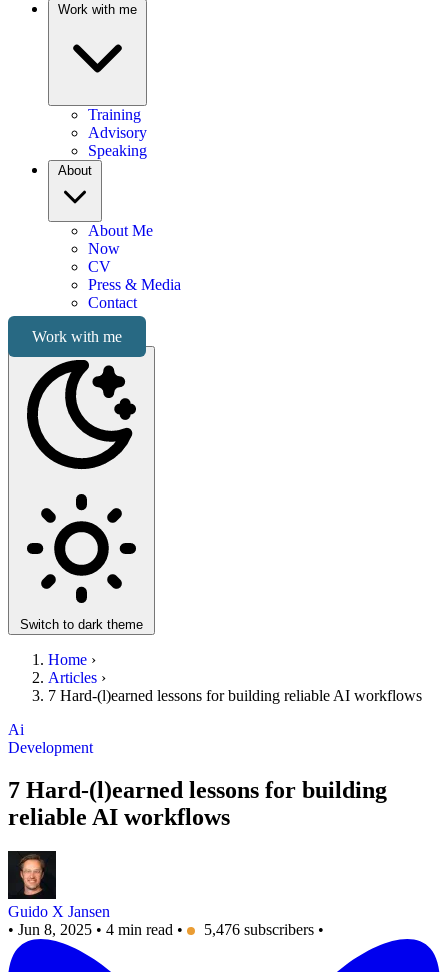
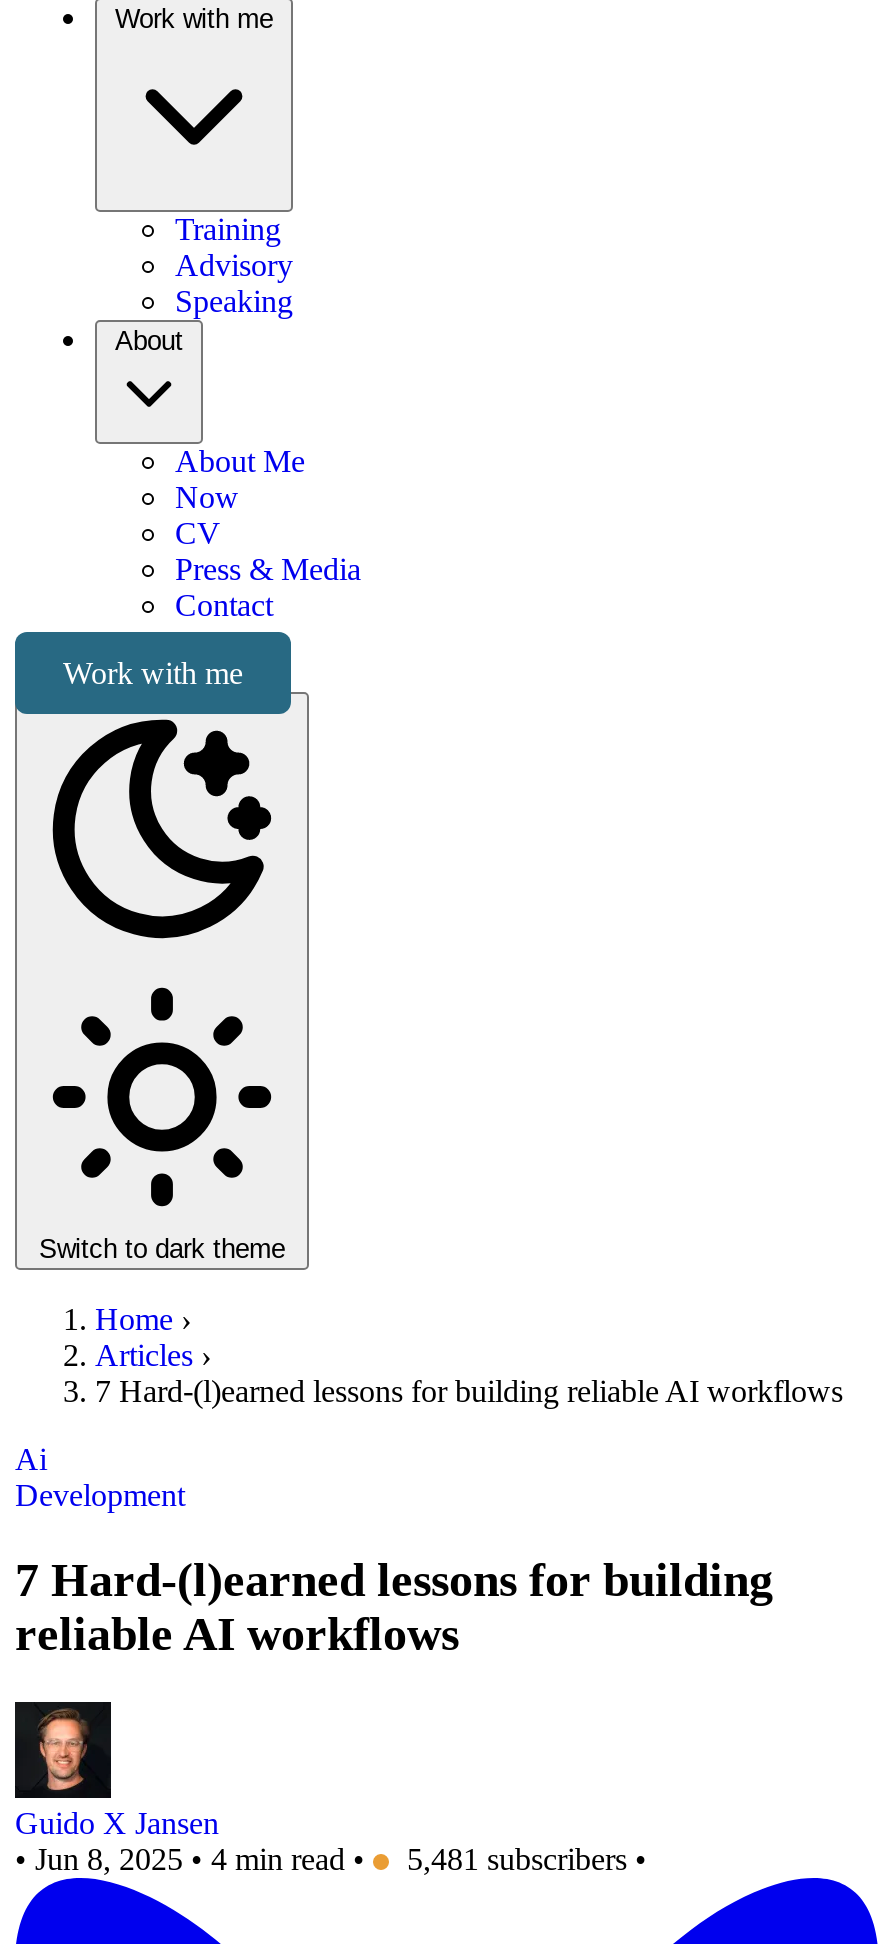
[8,921,324,938] • Jun 8, 2025 • 4 min read • 5,476 subscribers • -> [15,1842,647,1876] • Jun 8, 2025 • 4 min read • 5,481 subscribers •

